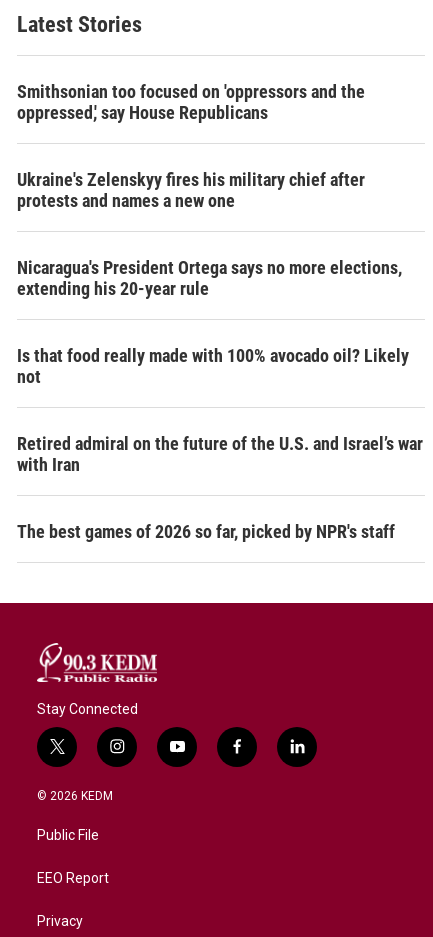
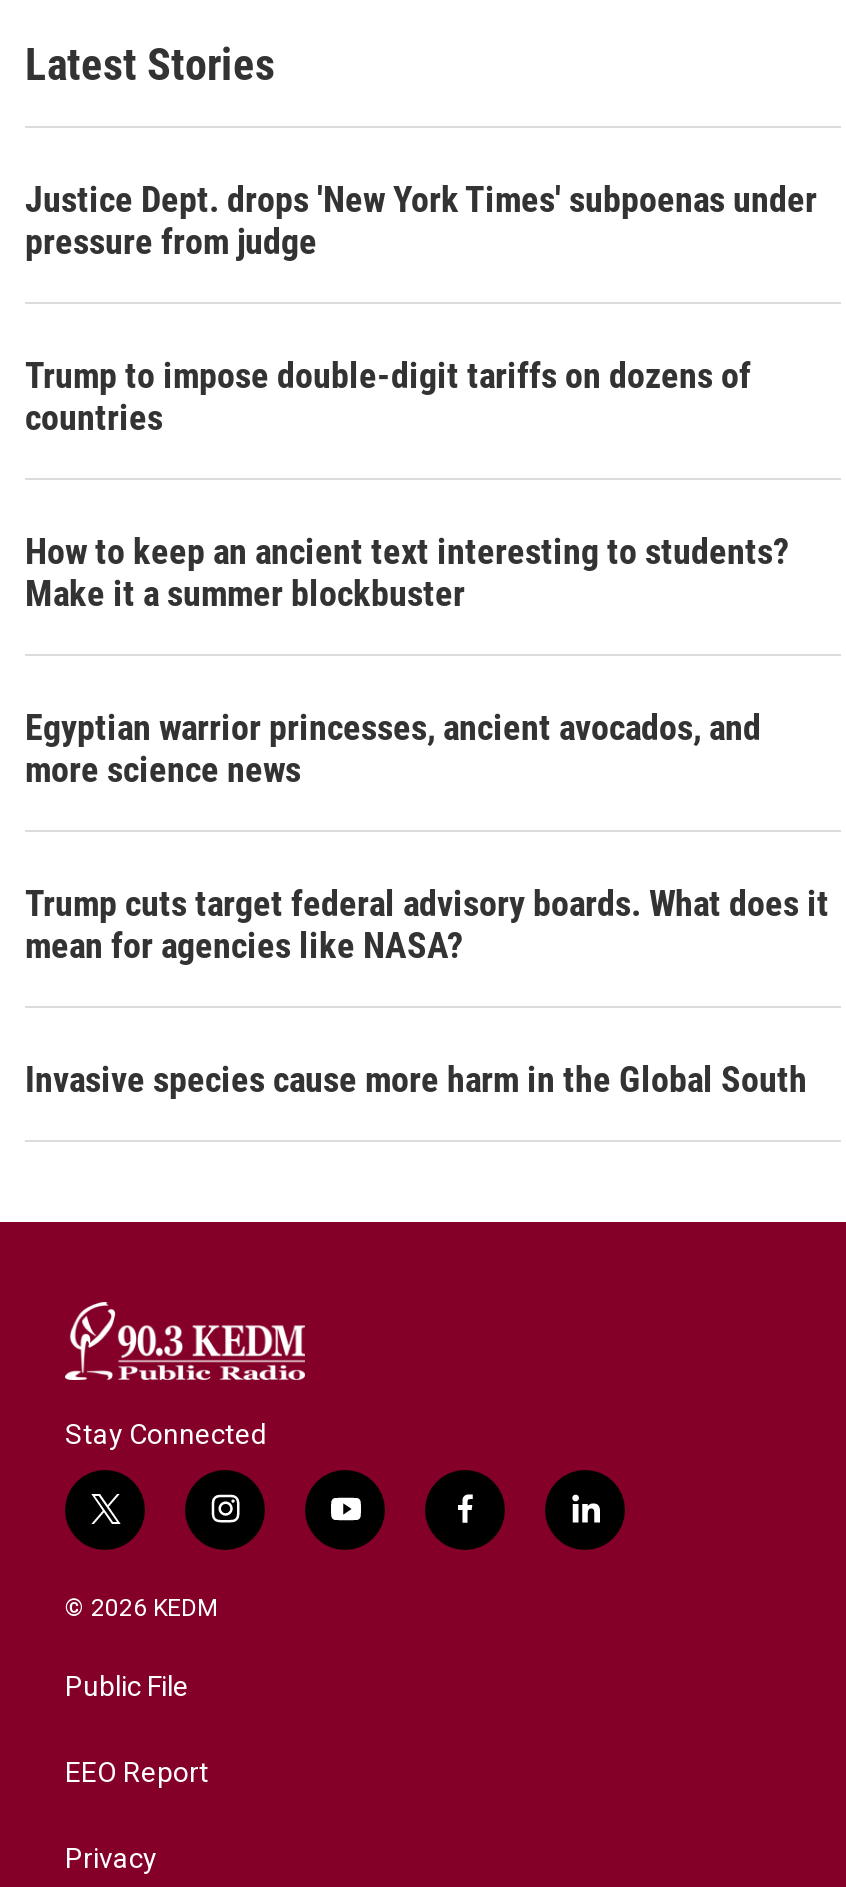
[17,81,365,123] Smithsonian too focused on 'oppressors and the | oppressed,' say House Republicans -> [25,178,817,262] Justice Dept. drops 'New York Times' subpoenas under | pressure from judge
[17,169,365,211] Ukraine's Zelenskyy fires his military chief after | protests and names a new one -> [25,354,751,438] Trump to impose double-digit tariffs on dozens of | countries
[17,257,402,299] Nicaragua's President Ortega says no more elections, | extending his 20-year rule -> [25,530,789,614] How to keep an ancient text interesting to students? | Make it a summer blockbuster
[17,345,409,387] Is that food really made with 100% avocado oil? Likely | not -> [25,706,761,790] Egyptian warrior princesses, ancient avocados, and | more science news
[17,433,423,475] Retired admiral on the future of the U.S. and Israel’s war | with Iran -> [25,882,829,966] Trump cuts target federal advisory boards. What does it | mean for agencies like NASA?
[17,521,395,542] The best games of 2026 so far, picked by NPR's staff -> [25,1058,807,1100] Invasive species cause more harm in the Global South

